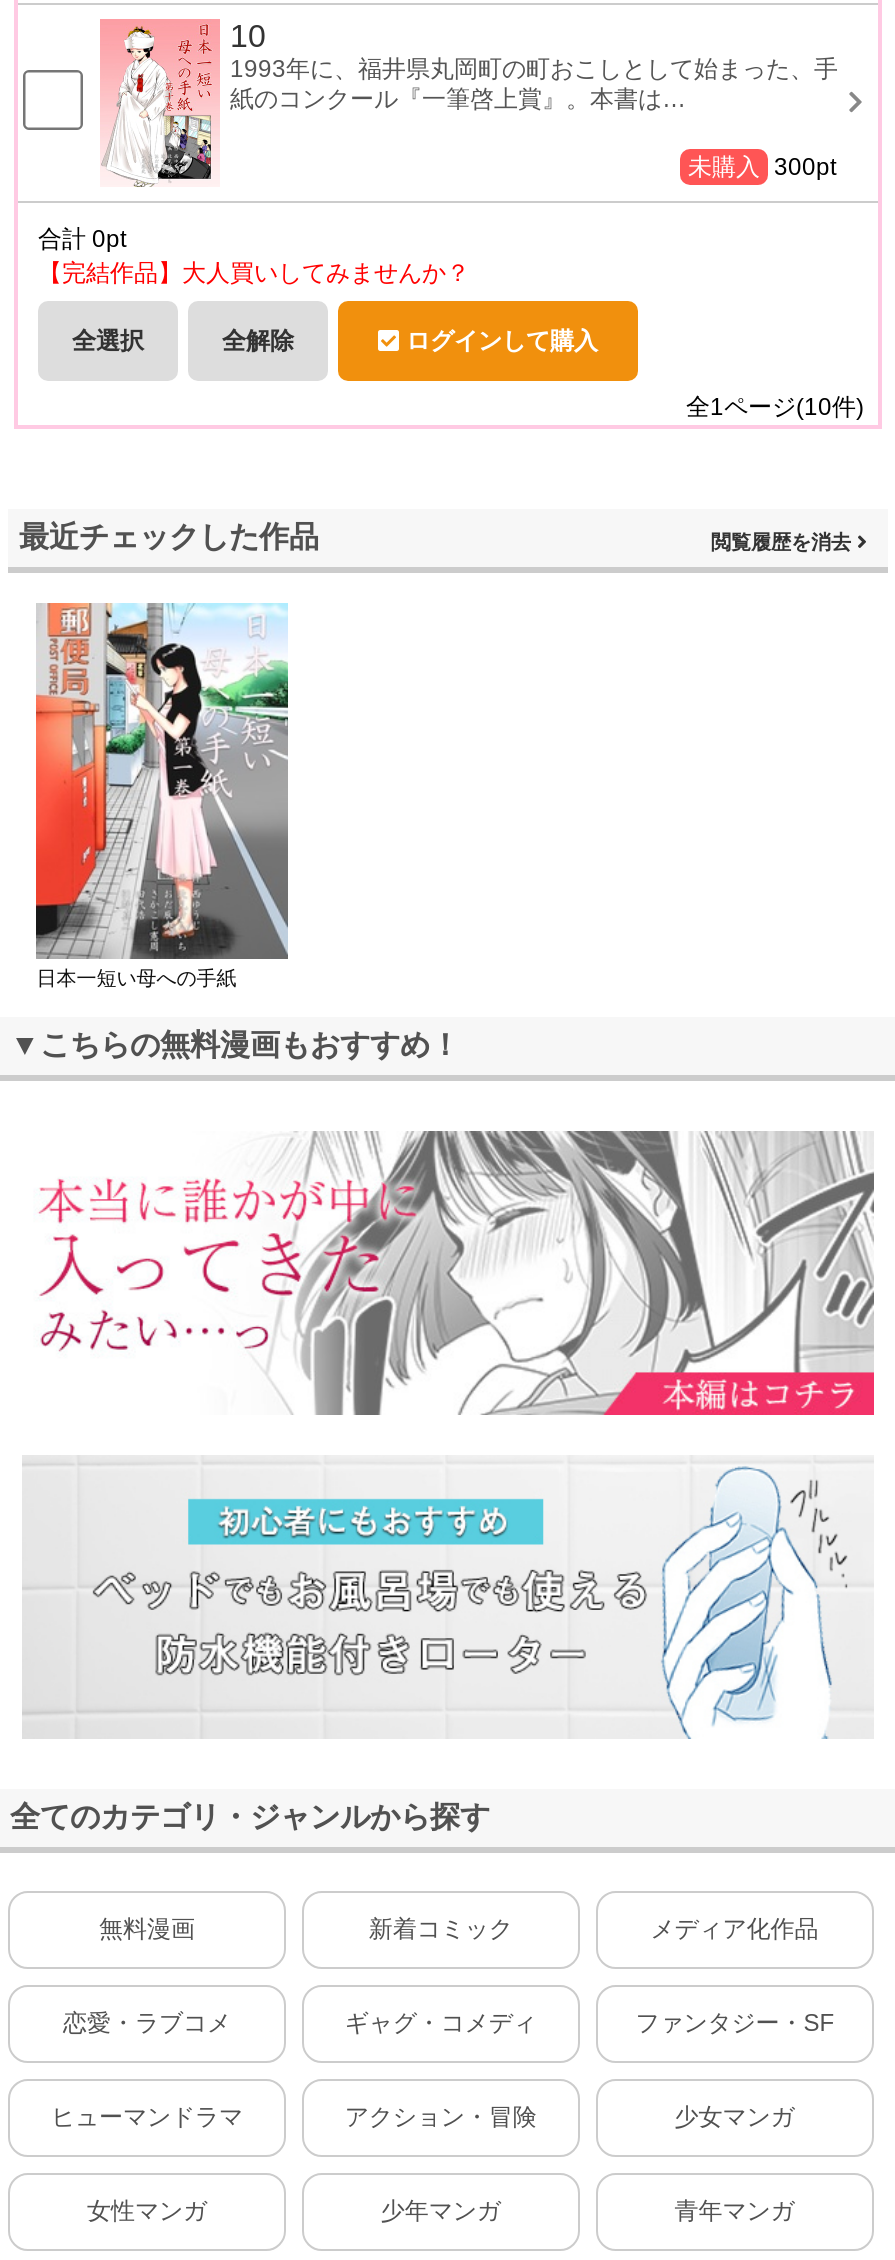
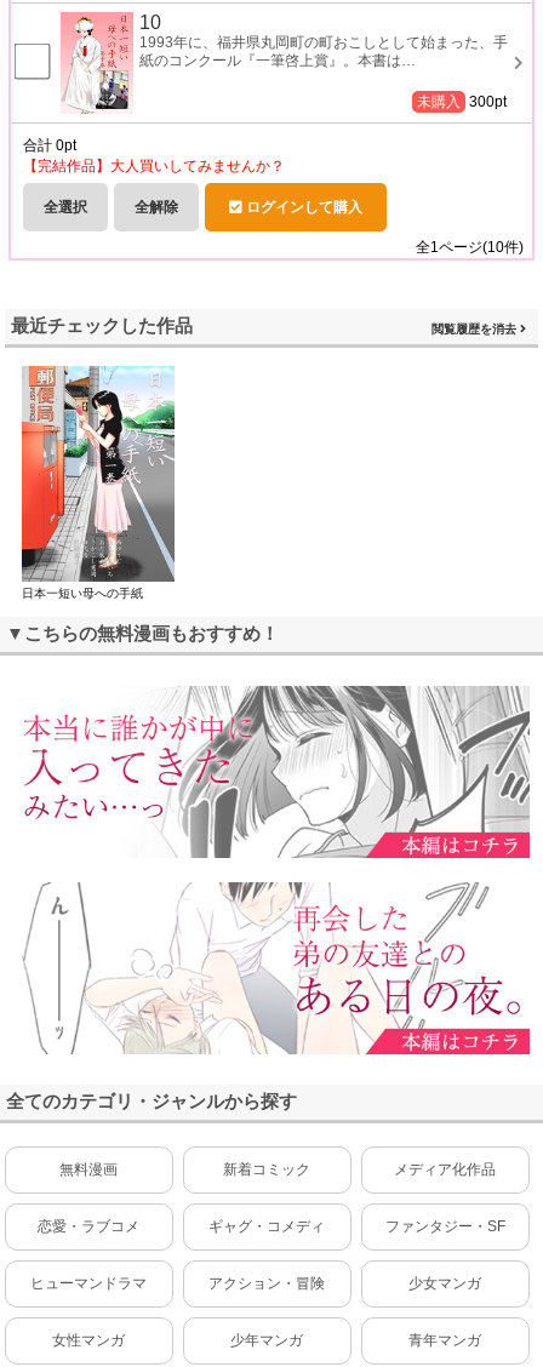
[22,1455,874,1741] [image] -> [15,881,531,1056] [image]

